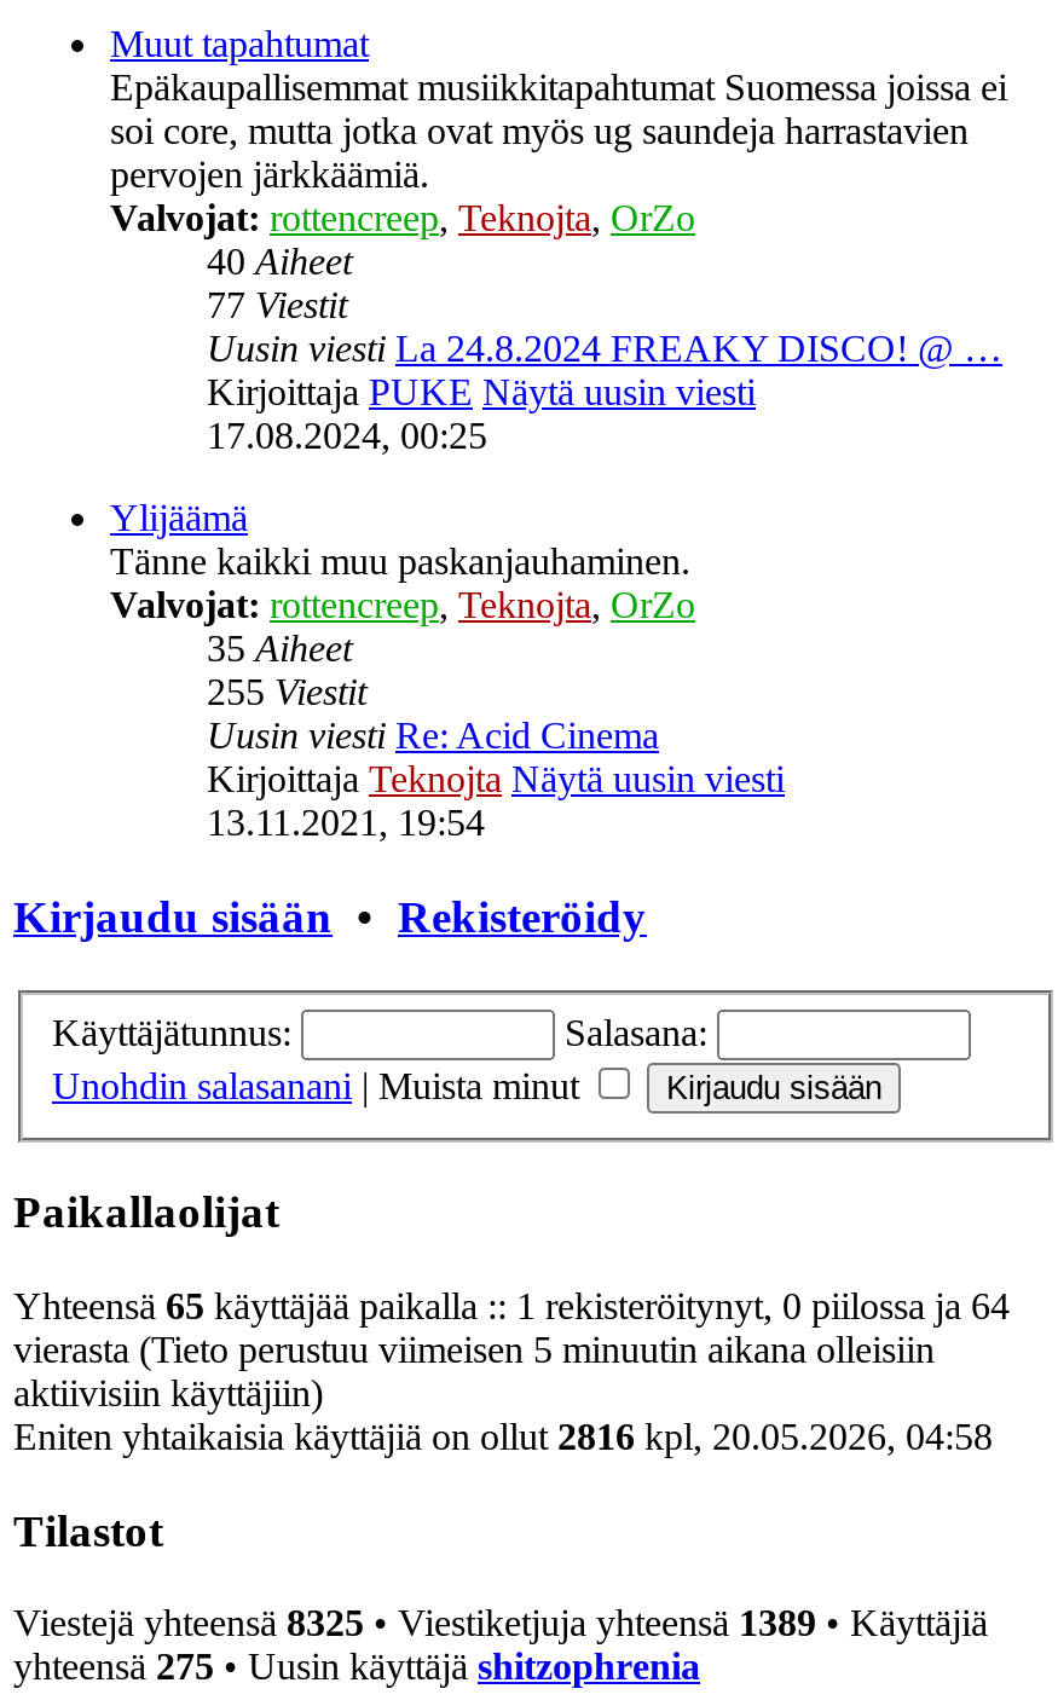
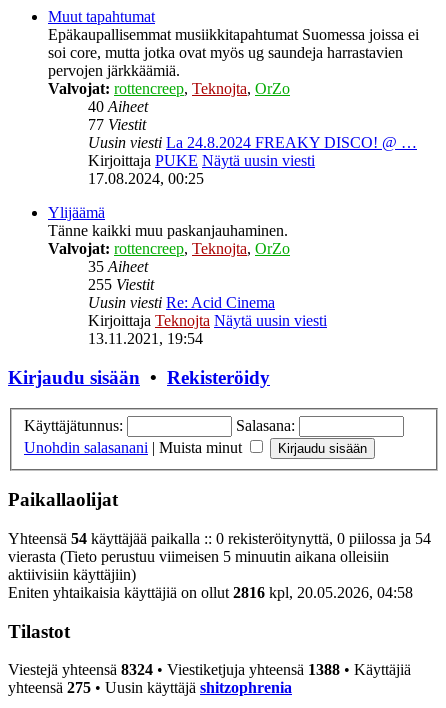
[13,1285,1010,1326] Yhteensä 65 käyttäjää paikalla :: 1 rekisteröitynyt, 0 piilossa ja 64 -> [8,530,431,547] Yhteensä 54 käyttäjää paikalla :: 0 rekisteröitynyttä, 0 piilossa ja 54
[13,1603,988,1644] Viestejä yhteensä 8325 • Viestiketjuja yhteensä 1389 • Käyttäjiä -> [8,661,411,678] Viestejä yhteensä 8324 • Viestiketjuja yhteensä 1388 • Käyttäjiä

